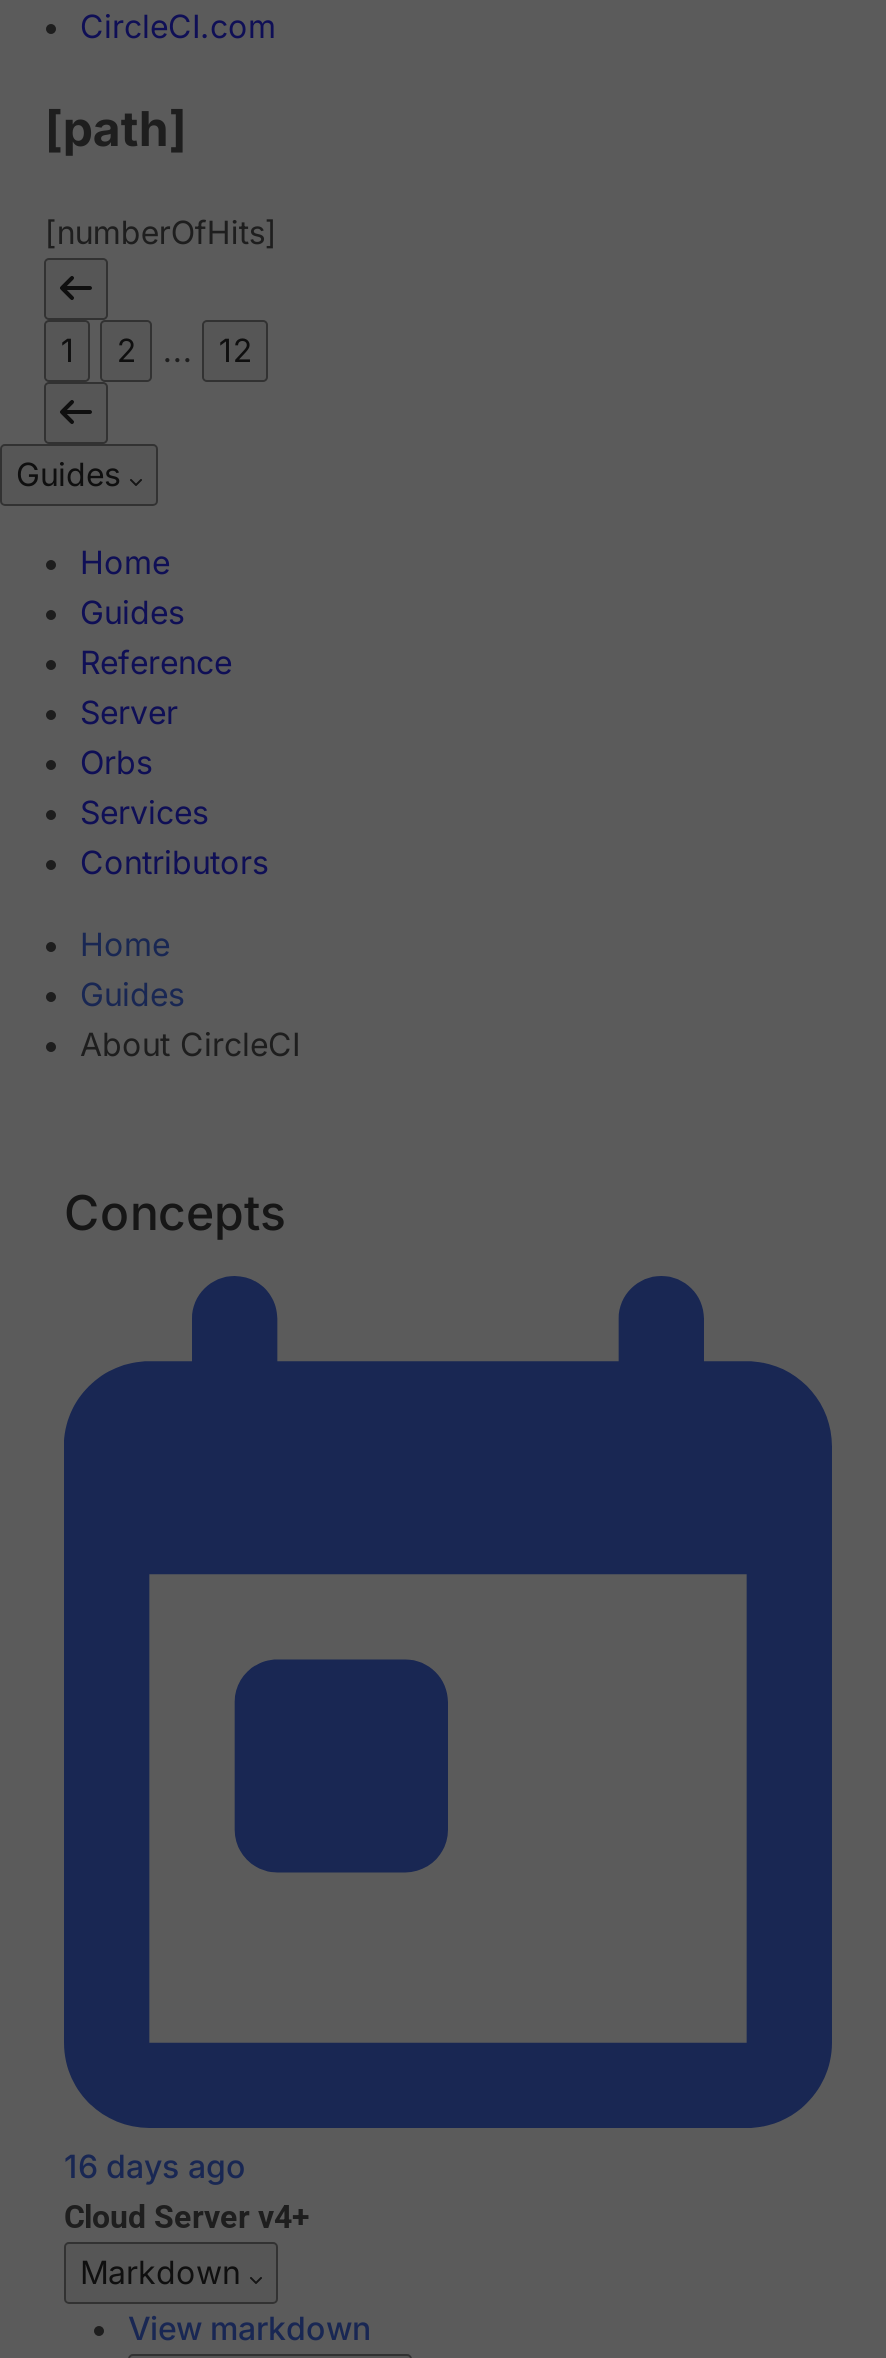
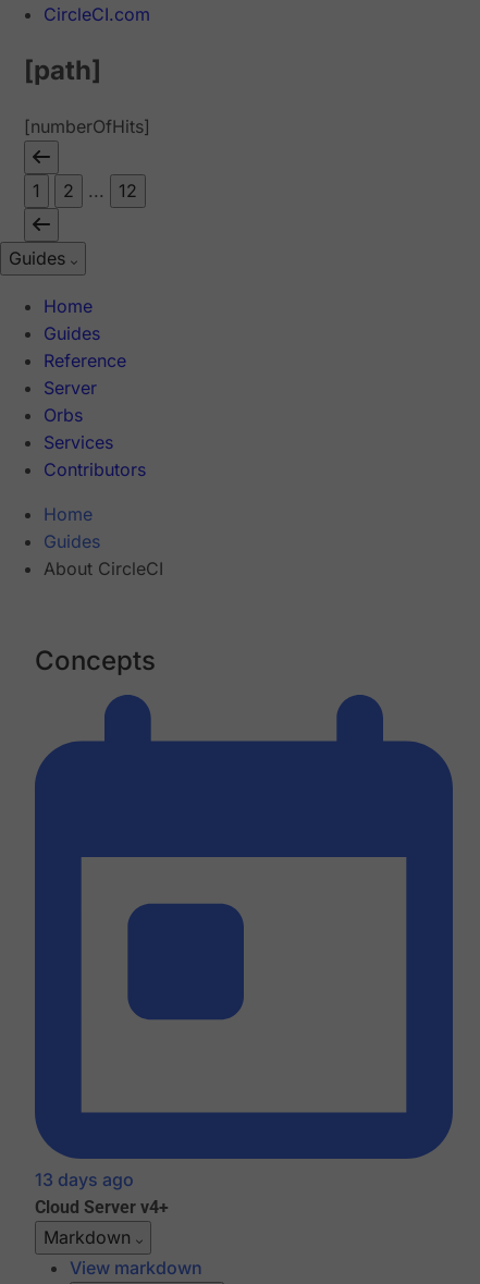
[64,2147,246,2187] 16 days ago -> [35,1169,134,1191] 13 days ago

